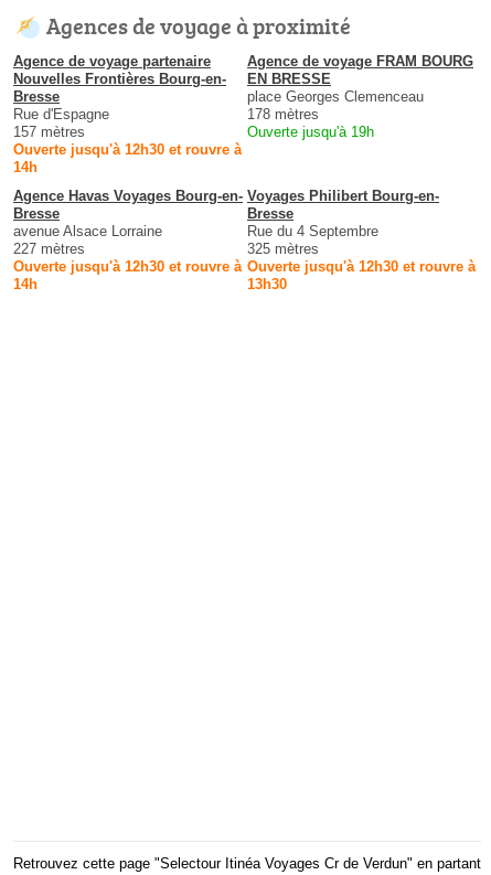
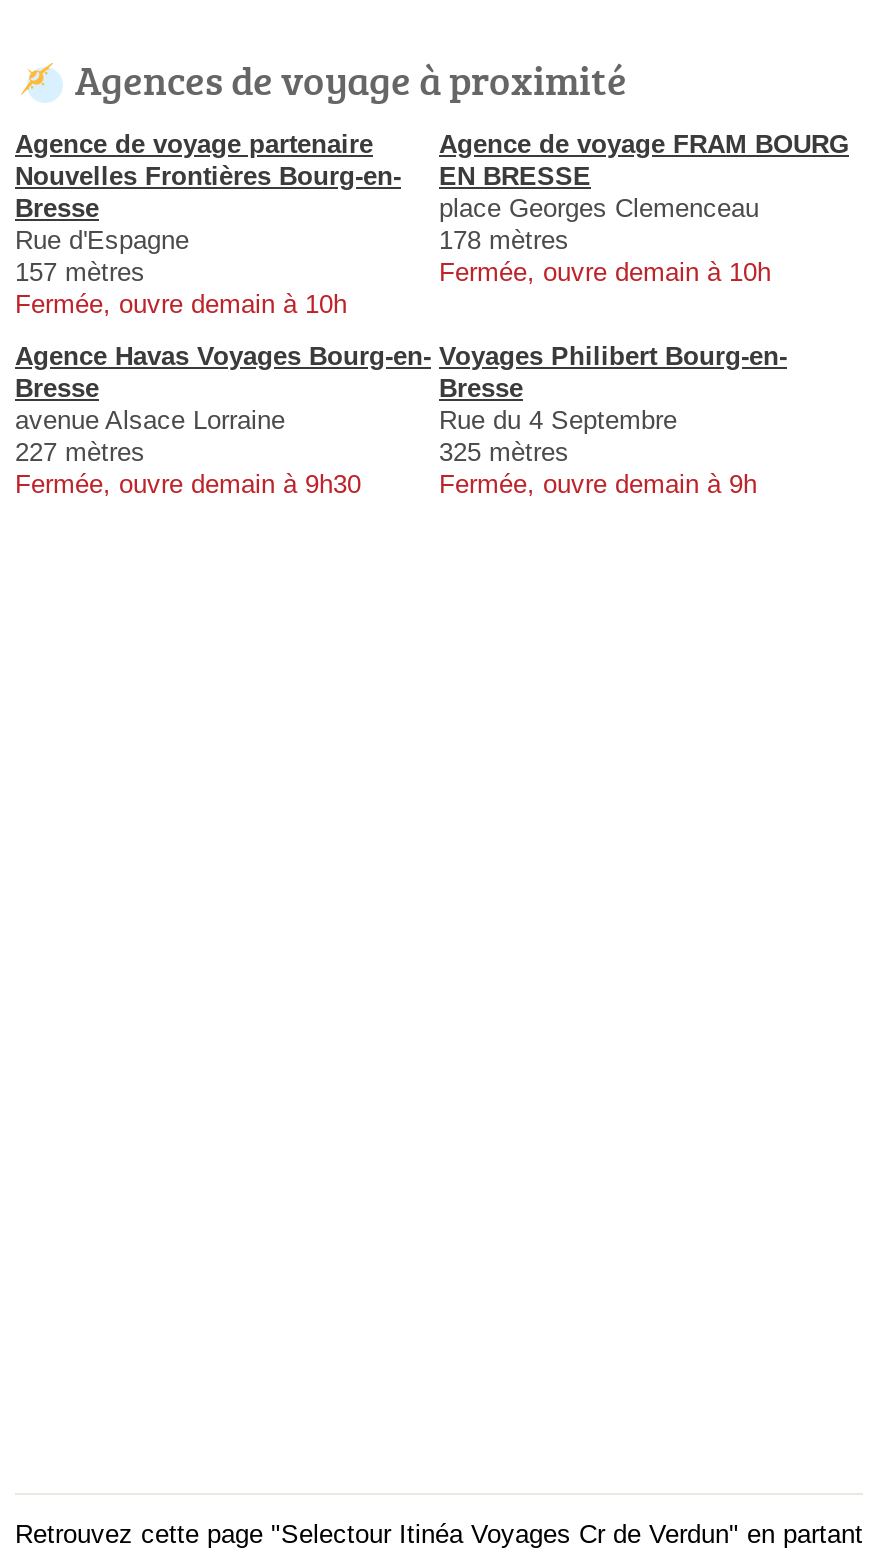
[247,123,374,140] Ouverte jusqu'à 19h -> [439,257,771,287] Fermée, ouvre demain à 10h
[13,141,242,175] Ouverte jusqu'à 12h30 et rouvre à | 14h -> [15,289,347,319] Fermée, ouvre demain à 10h
[13,258,242,292] Ouverte jusqu'à 12h30 et rouvre à | 14h -> [15,469,361,499] Fermée, ouvre demain à 9h30
[247,258,476,292] Ouverte jusqu'à 12h30 et rouvre à | 13h30 -> [439,469,757,499] Fermée, ouvre demain à 9h

